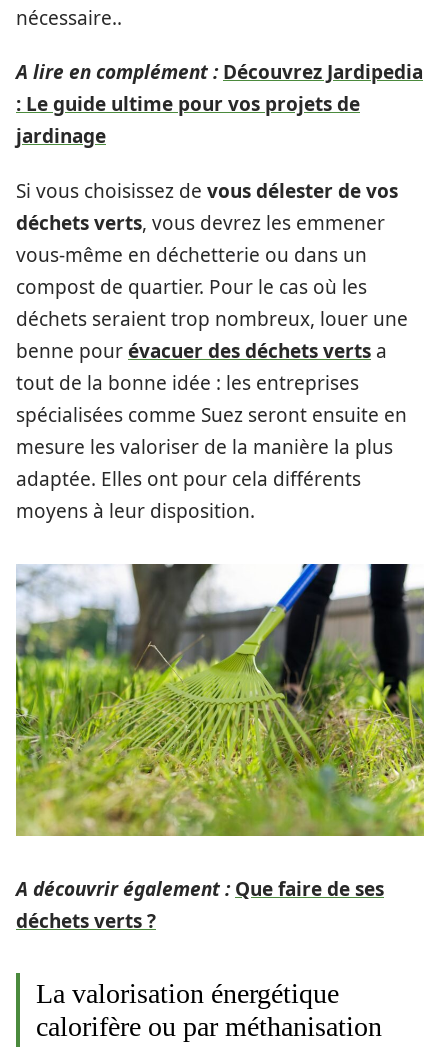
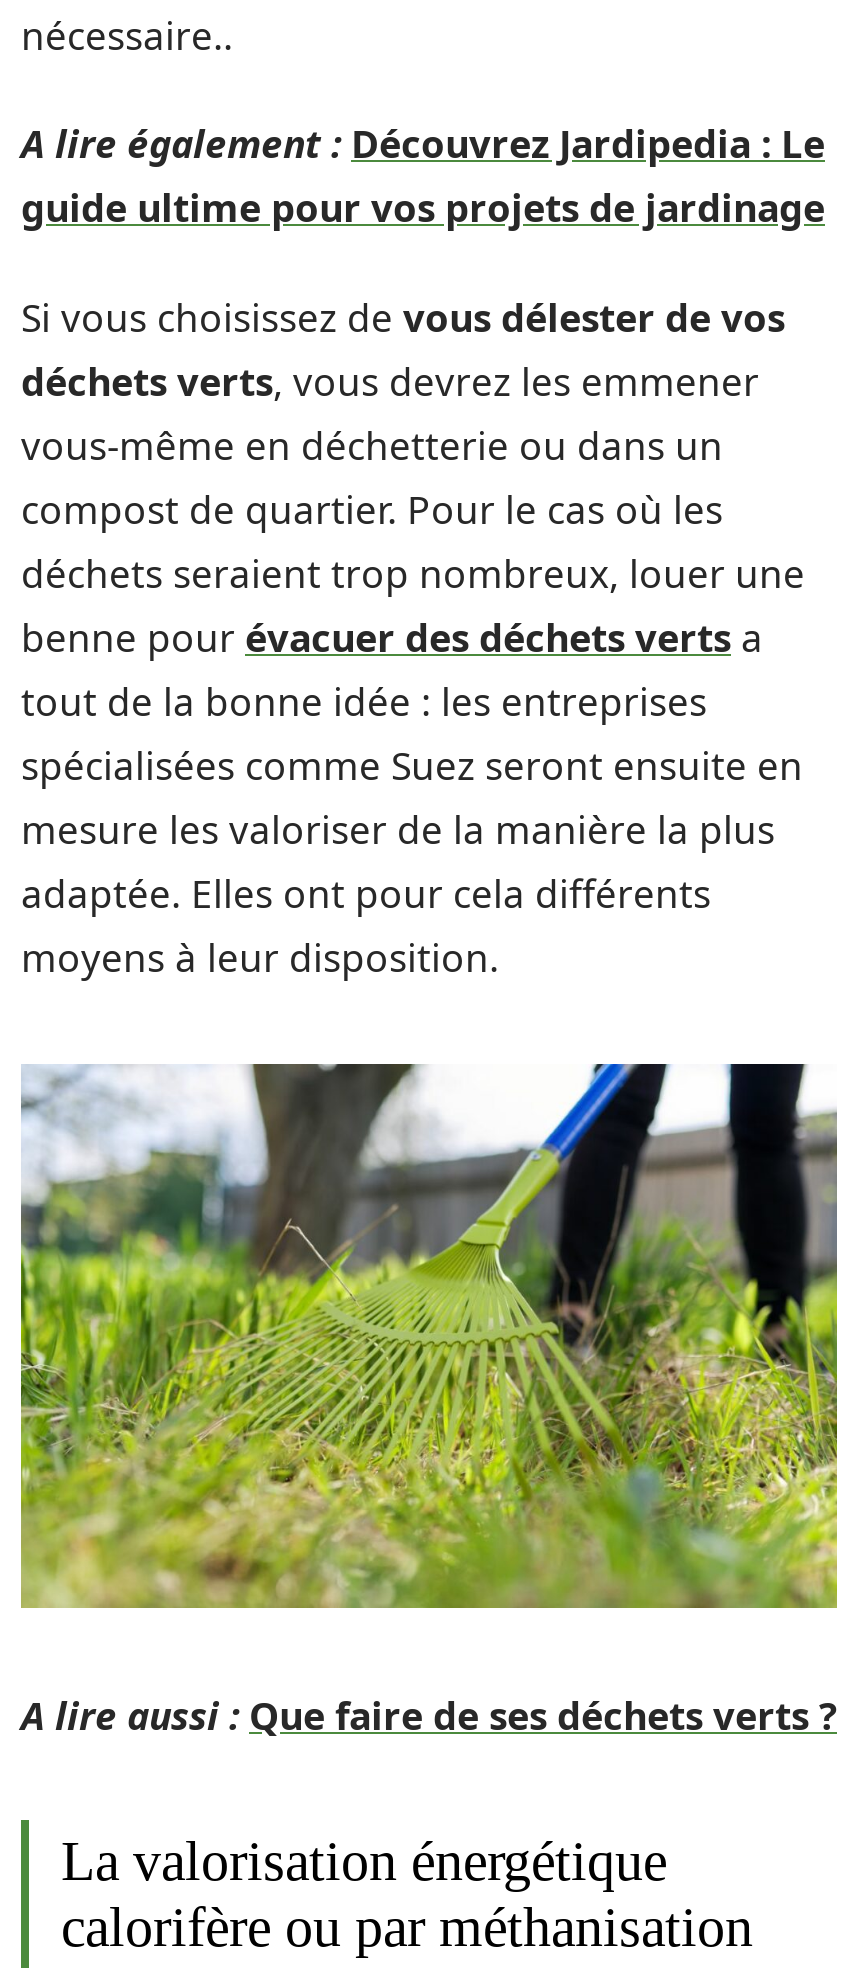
[16,59,423,149] A lire en complément : Découvrez Jardipedia | : Le guide ultime pour vos projets de | jardinage -> [21,118,825,234] A lire également : Découvrez Jardipedia : Le | guide ultime pour vos projets de jardinage
[16,876,384,934] A découvrir également : Que faire de ses | déchets verts ? -> [21,1689,837,1741] A lire aussi : Que faire de ses déchets verts ?

